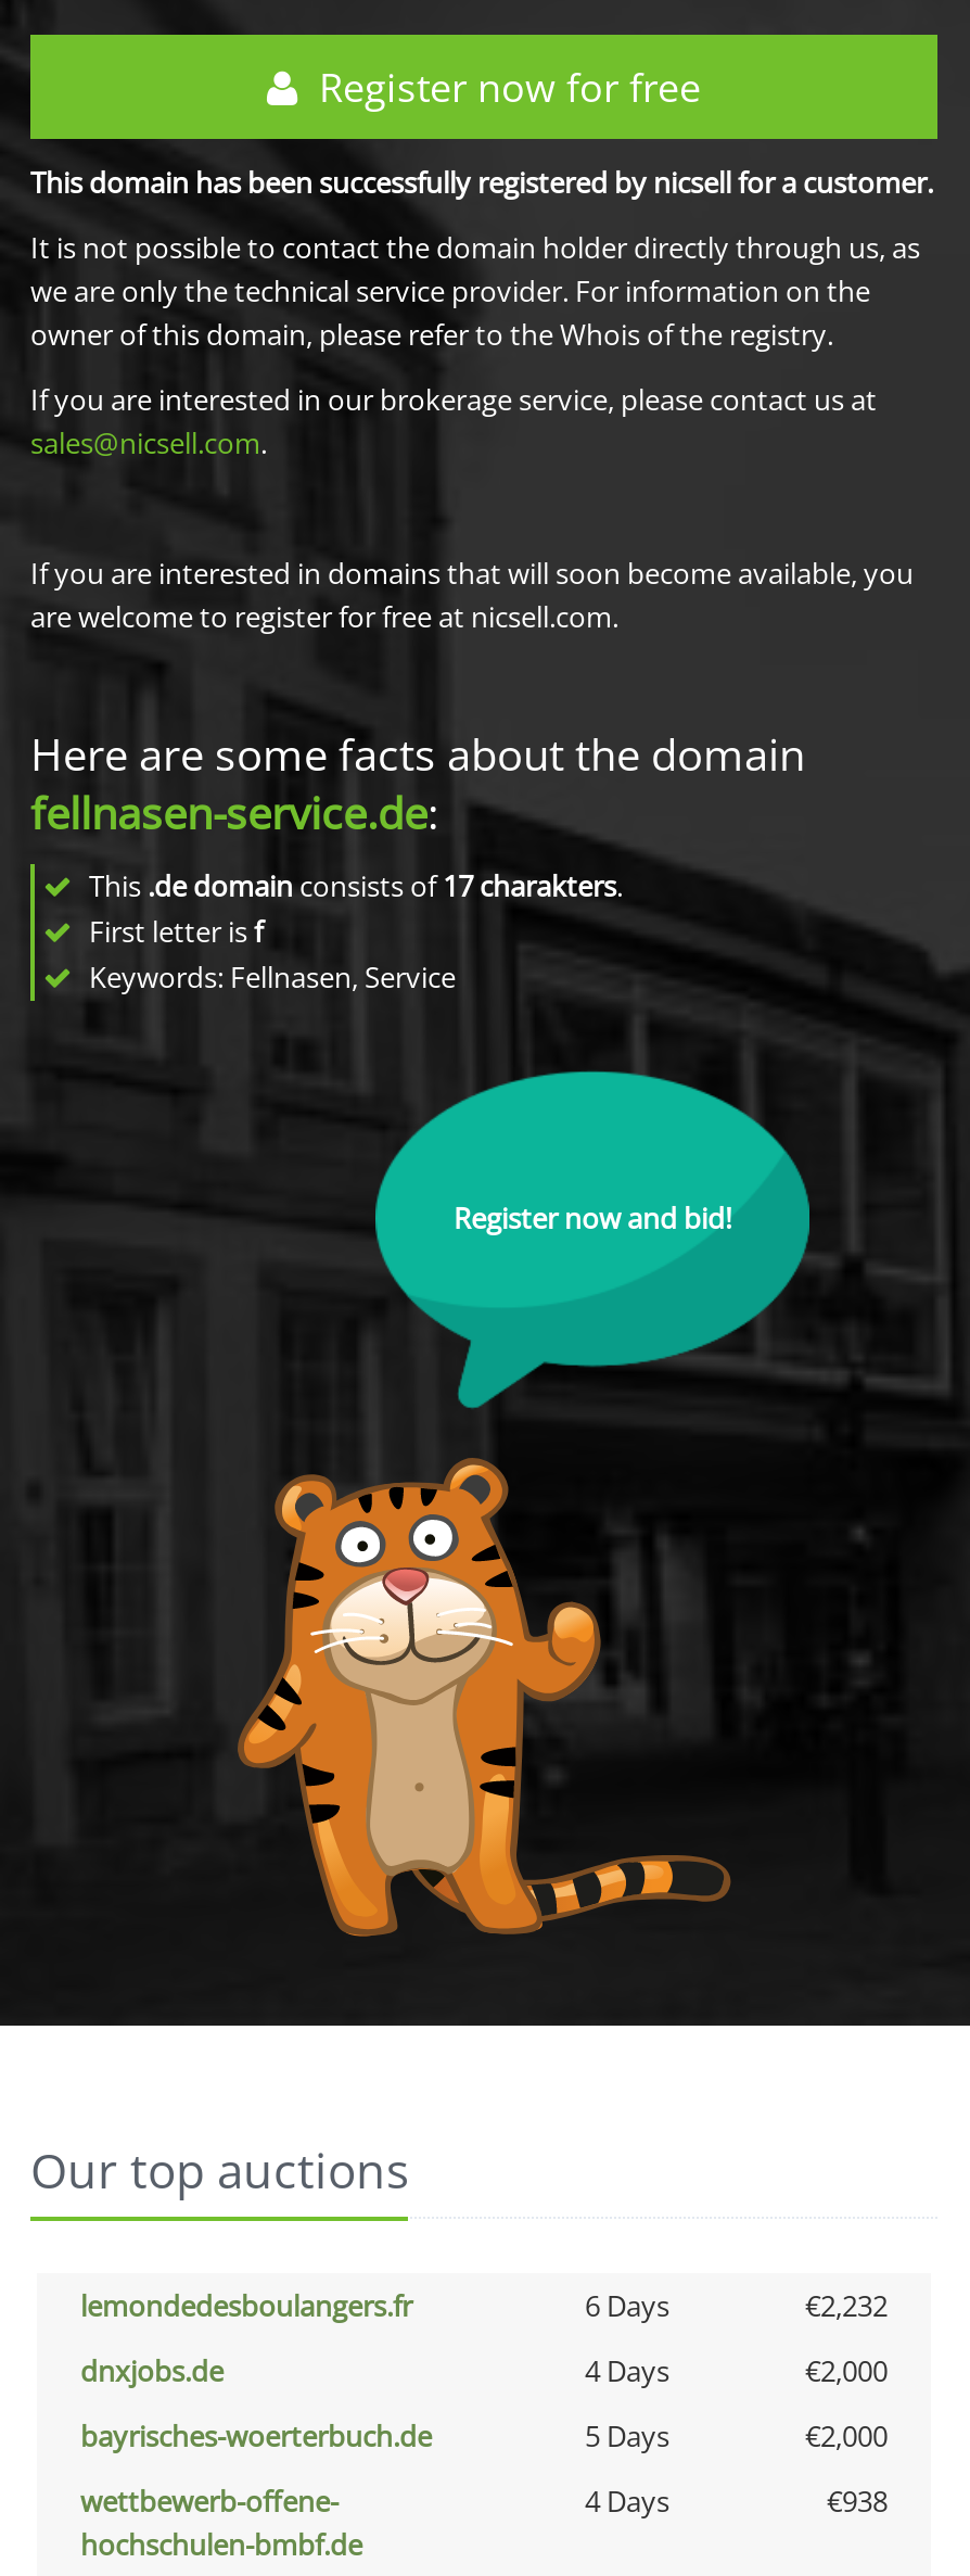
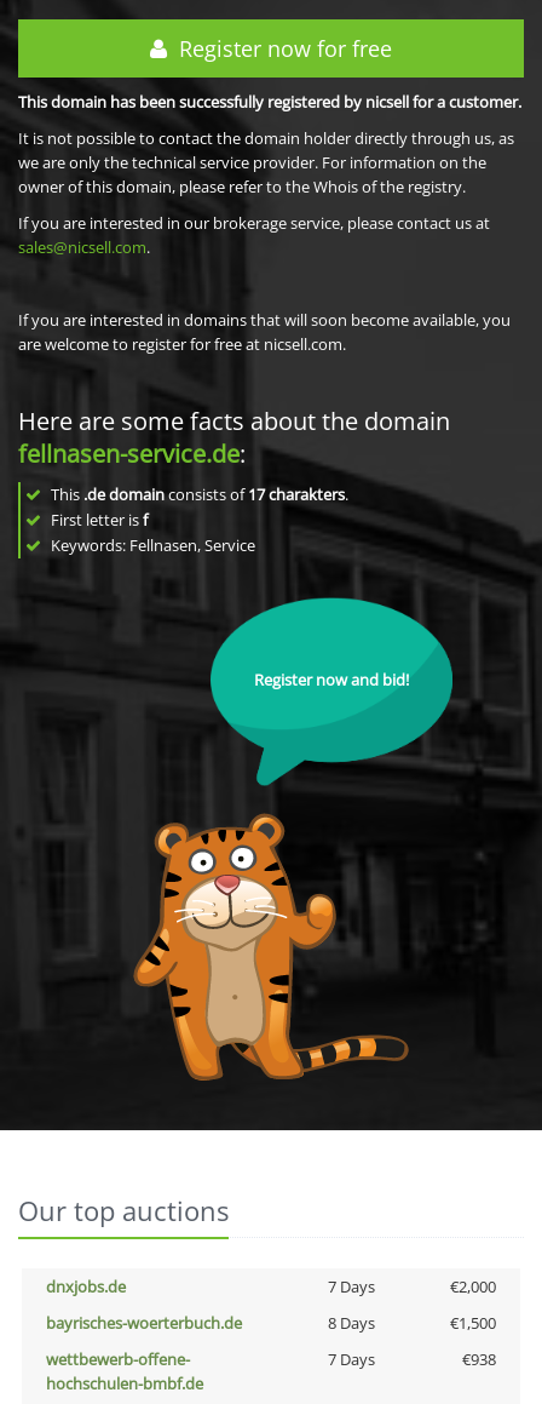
[80,2286,888,2325] lemondedesboulangers.fr | 6 Days | €2,232 -> none
[585,2351,669,2390] 4 Days -> [327,1276,374,1297] 7 Days
[585,2416,669,2456] 5 Days -> [327,1312,374,1334] 8 Days
[805,2416,888,2456] €2,000 -> [450,1312,496,1334] €1,500
[585,2482,669,2521] 4 Days -> [327,1348,374,1370] 7 Days

